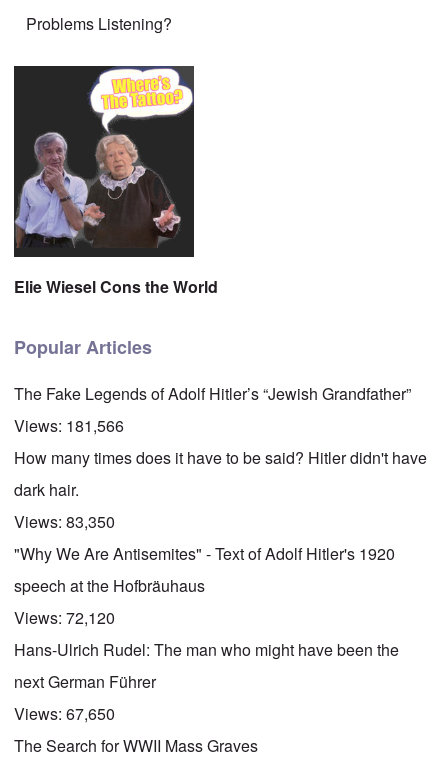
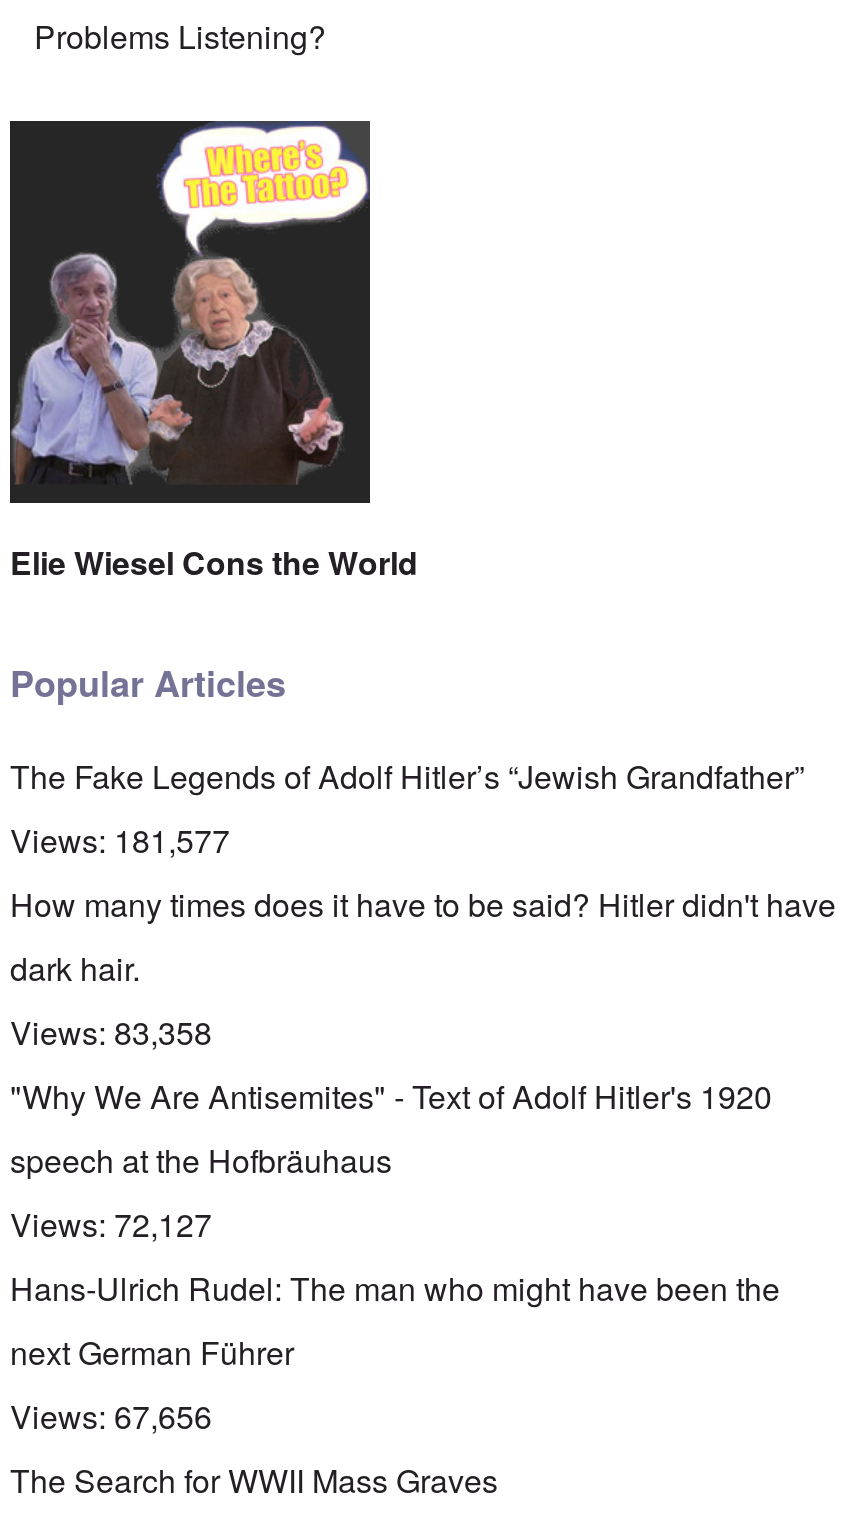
[14,414,124,437] Views: 181,566 -> [10,818,230,864] Views: 181,577
[14,510,115,533] Views: 83,350 -> [10,1010,212,1056] Views: 83,358
[14,606,115,629] Views: 72,120 -> [10,1202,212,1248] Views: 72,127
[14,702,115,725] Views: 67,650 -> [10,1394,212,1440] Views: 67,656

